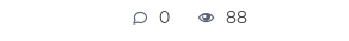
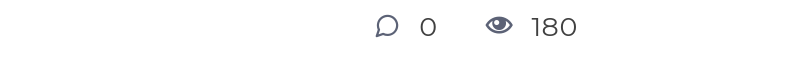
[226,7,248,28] 88 -> [531,8,577,44] 180

